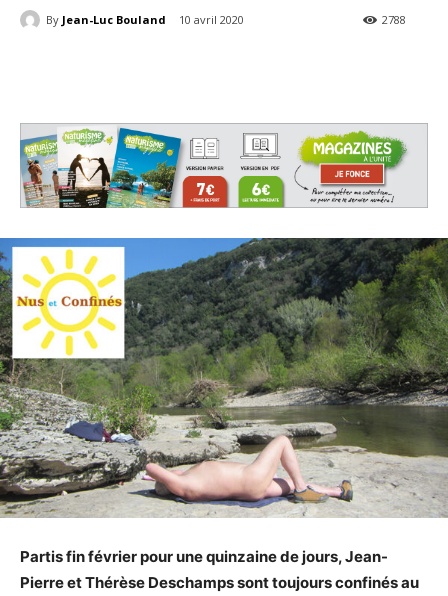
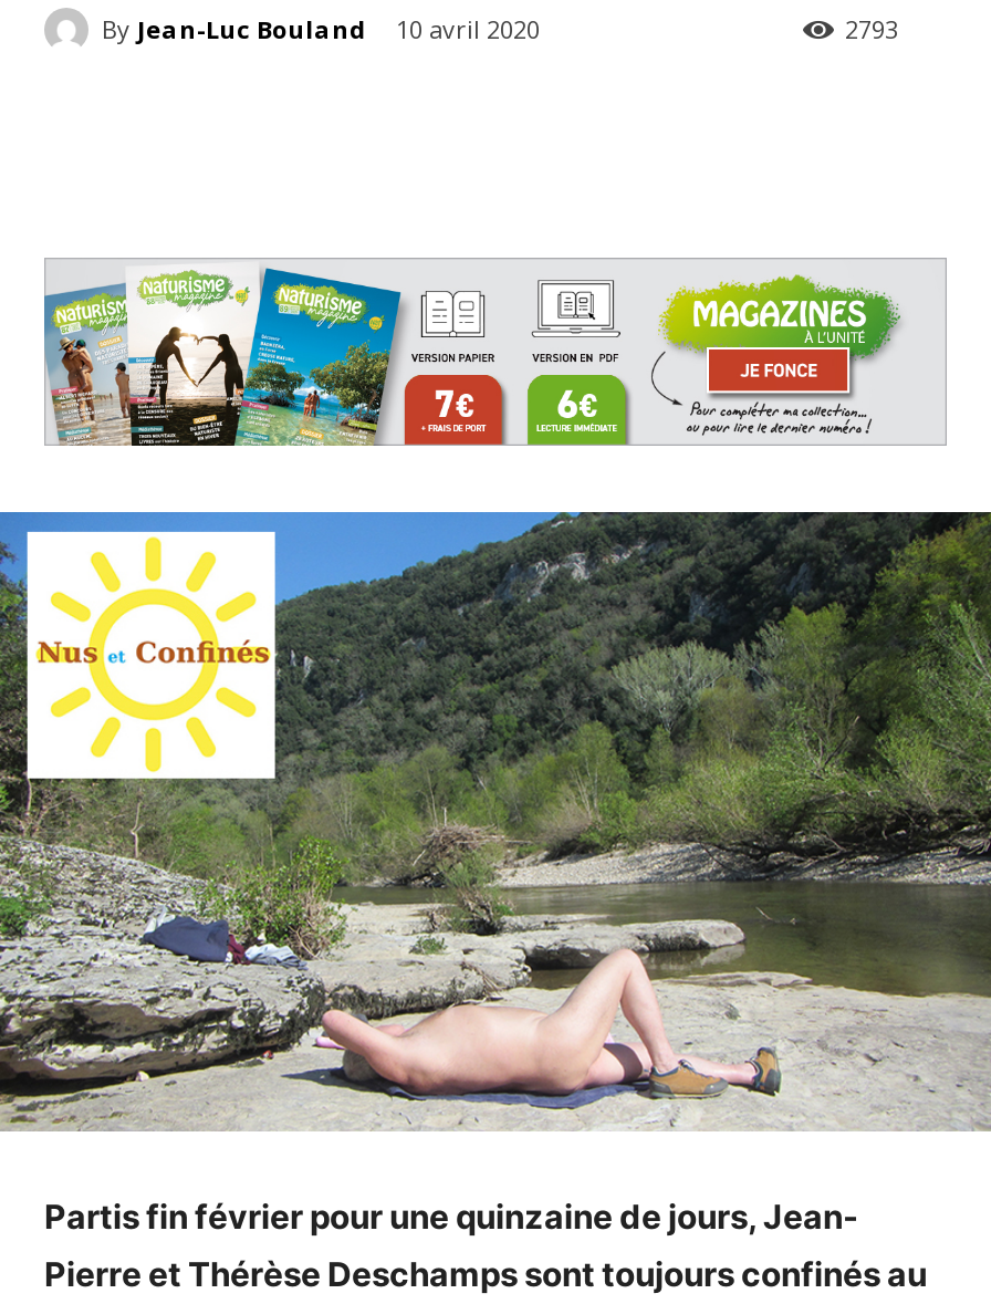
[382,12,406,27] 2788 -> [845,13,898,46] 2793

